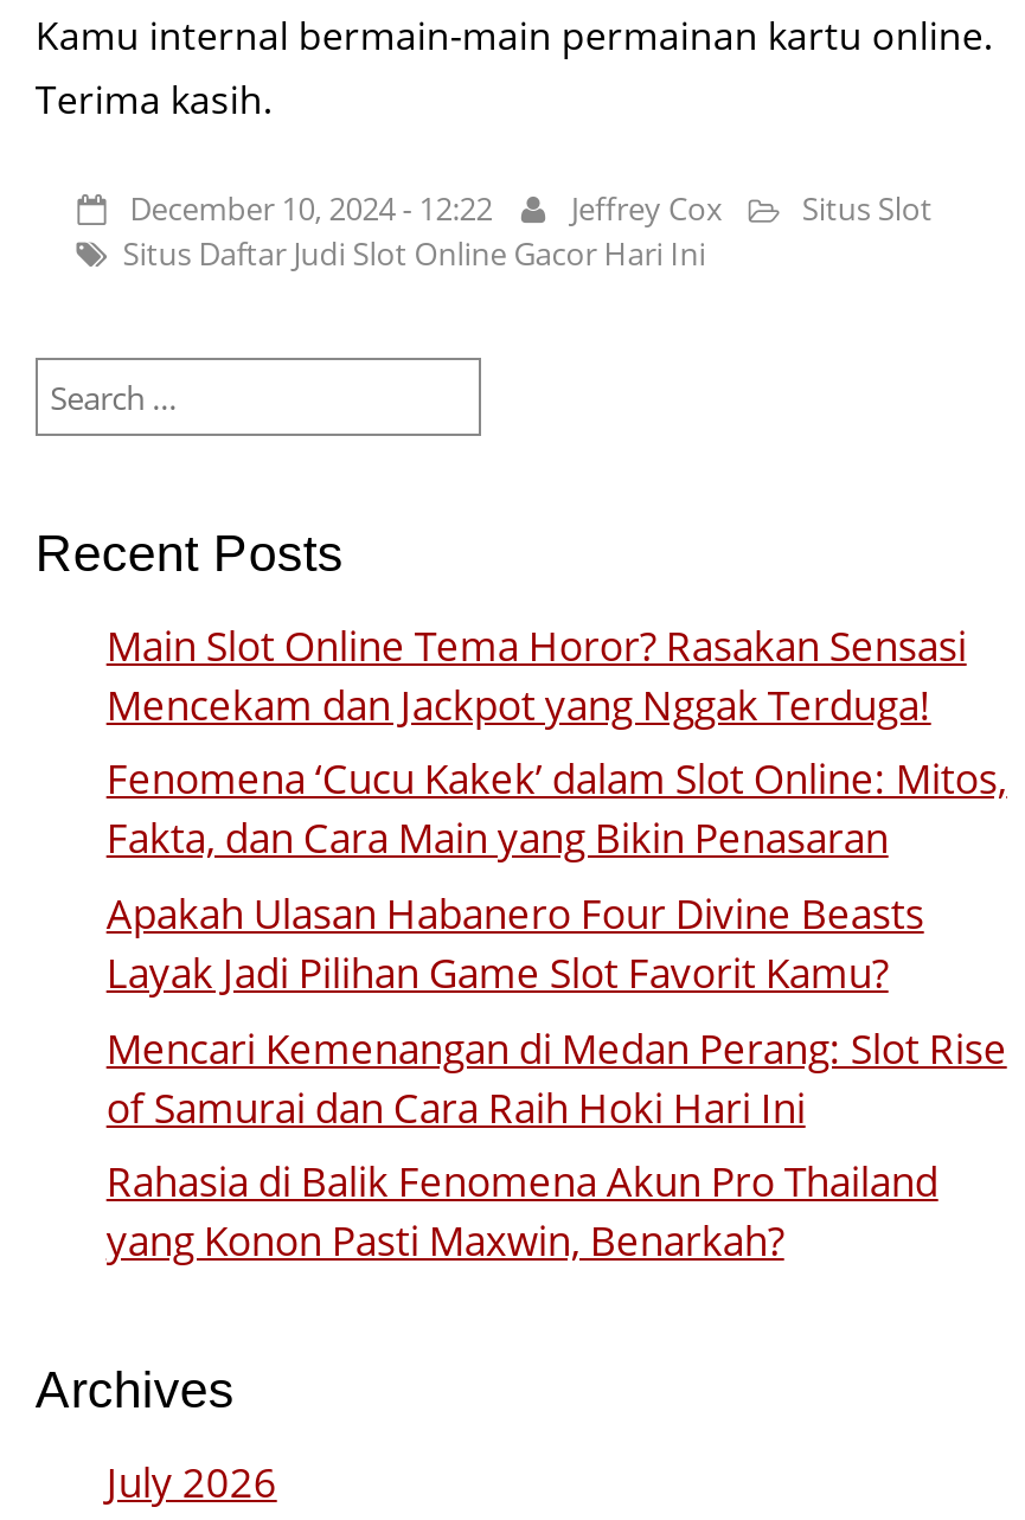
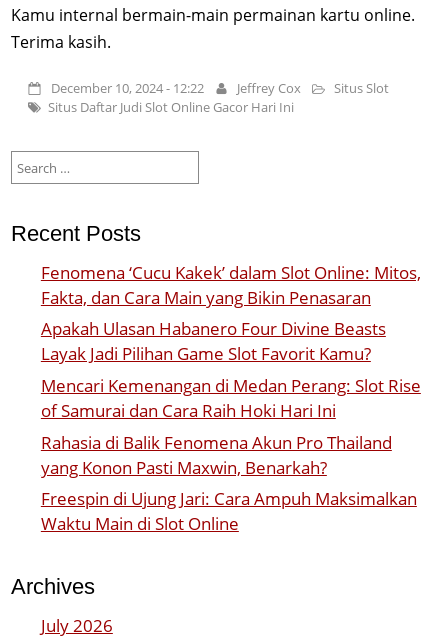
[106,617,966,731] Main Slot Online Tema Horor? Rasakan Sensasi | Mencekam dan Jackpot yang Nggak Terduga! -> none
moved [106,752,1007,1269] -> [41,260,421,479]: Fenomena ‘Cucu Kakek’ dalam Slot Online: Mitos, | Fakta, dan Cara Main yang Bikin Penasaran | Apakah Ulasan Habanero Four Divine Beasts | Layak Jadi Pilihan Game Slot Favorit Kamu? | Mencari Kemenangan di Medan Perang: Slot Rise | of Samurai dan Cara Raih Hoki Hari Ini | Rahasia di Balik Fenomena Akun Pro Thailand | yang Konon Pasti Maxwin, Benarkah?
none -> [41,487,417,535] Freespin di Ujung Jari: Cara Ampuh Maksimalkan | Waktu Main di Slot Online

